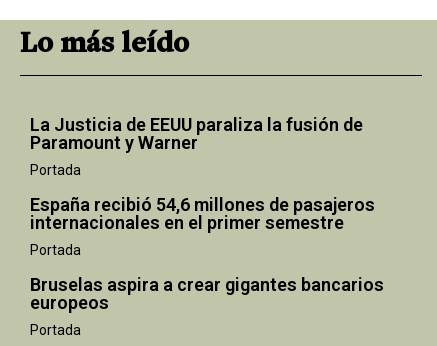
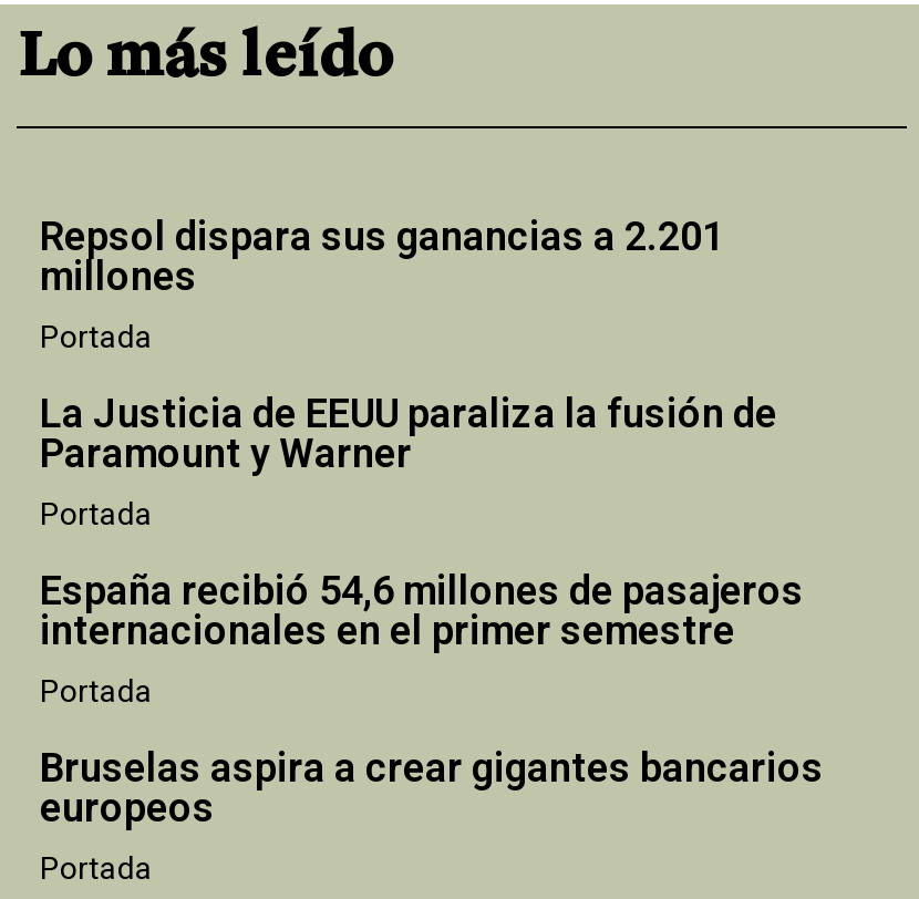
none -> [40,212,724,353] Repsol dispara sus ganancias a 2.201 | millones | Portada

